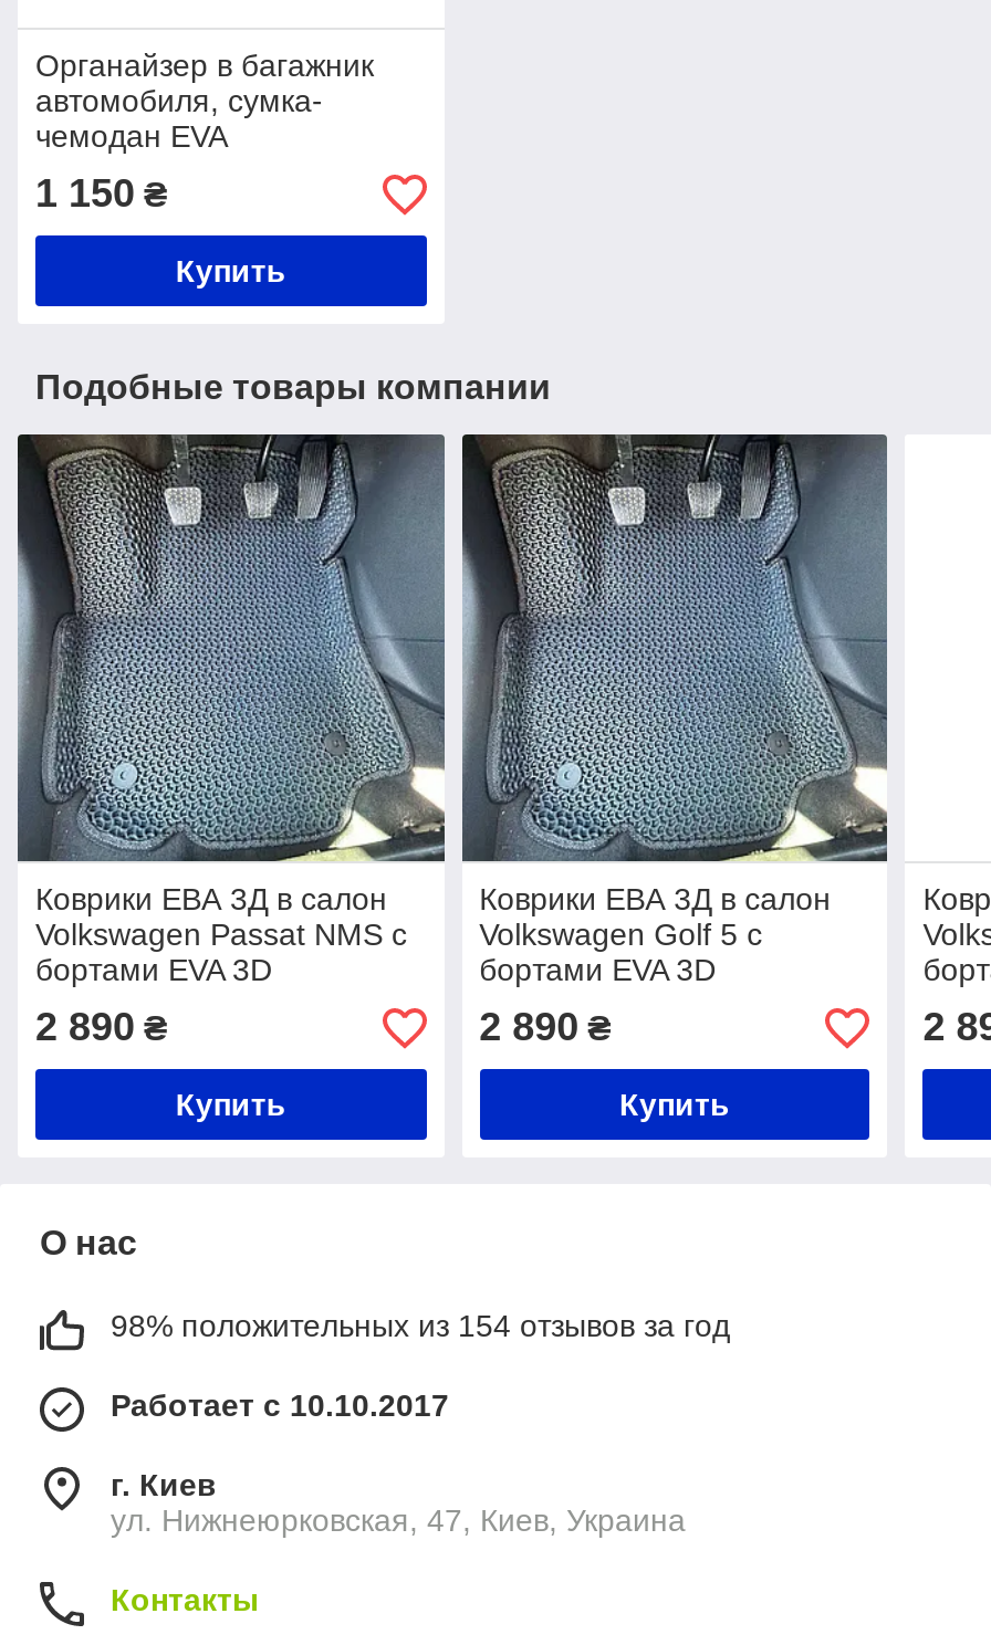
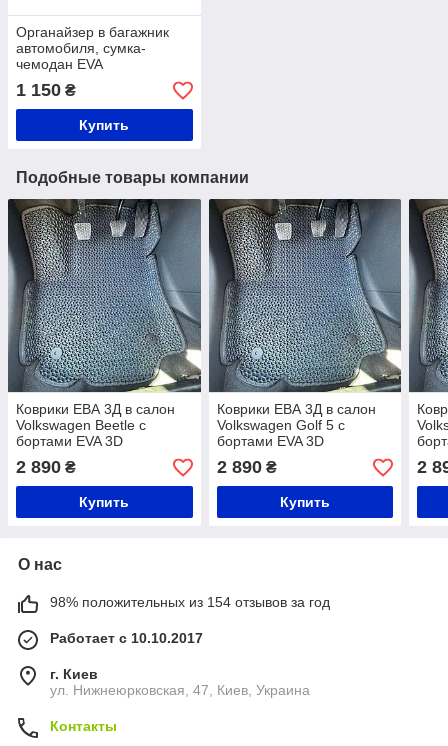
none -> [408,198,445,393] [image]
[35,916,407,952] Volkswagen Passat NMS с -> [16,417,146,433] Volkswagen Beetle с

